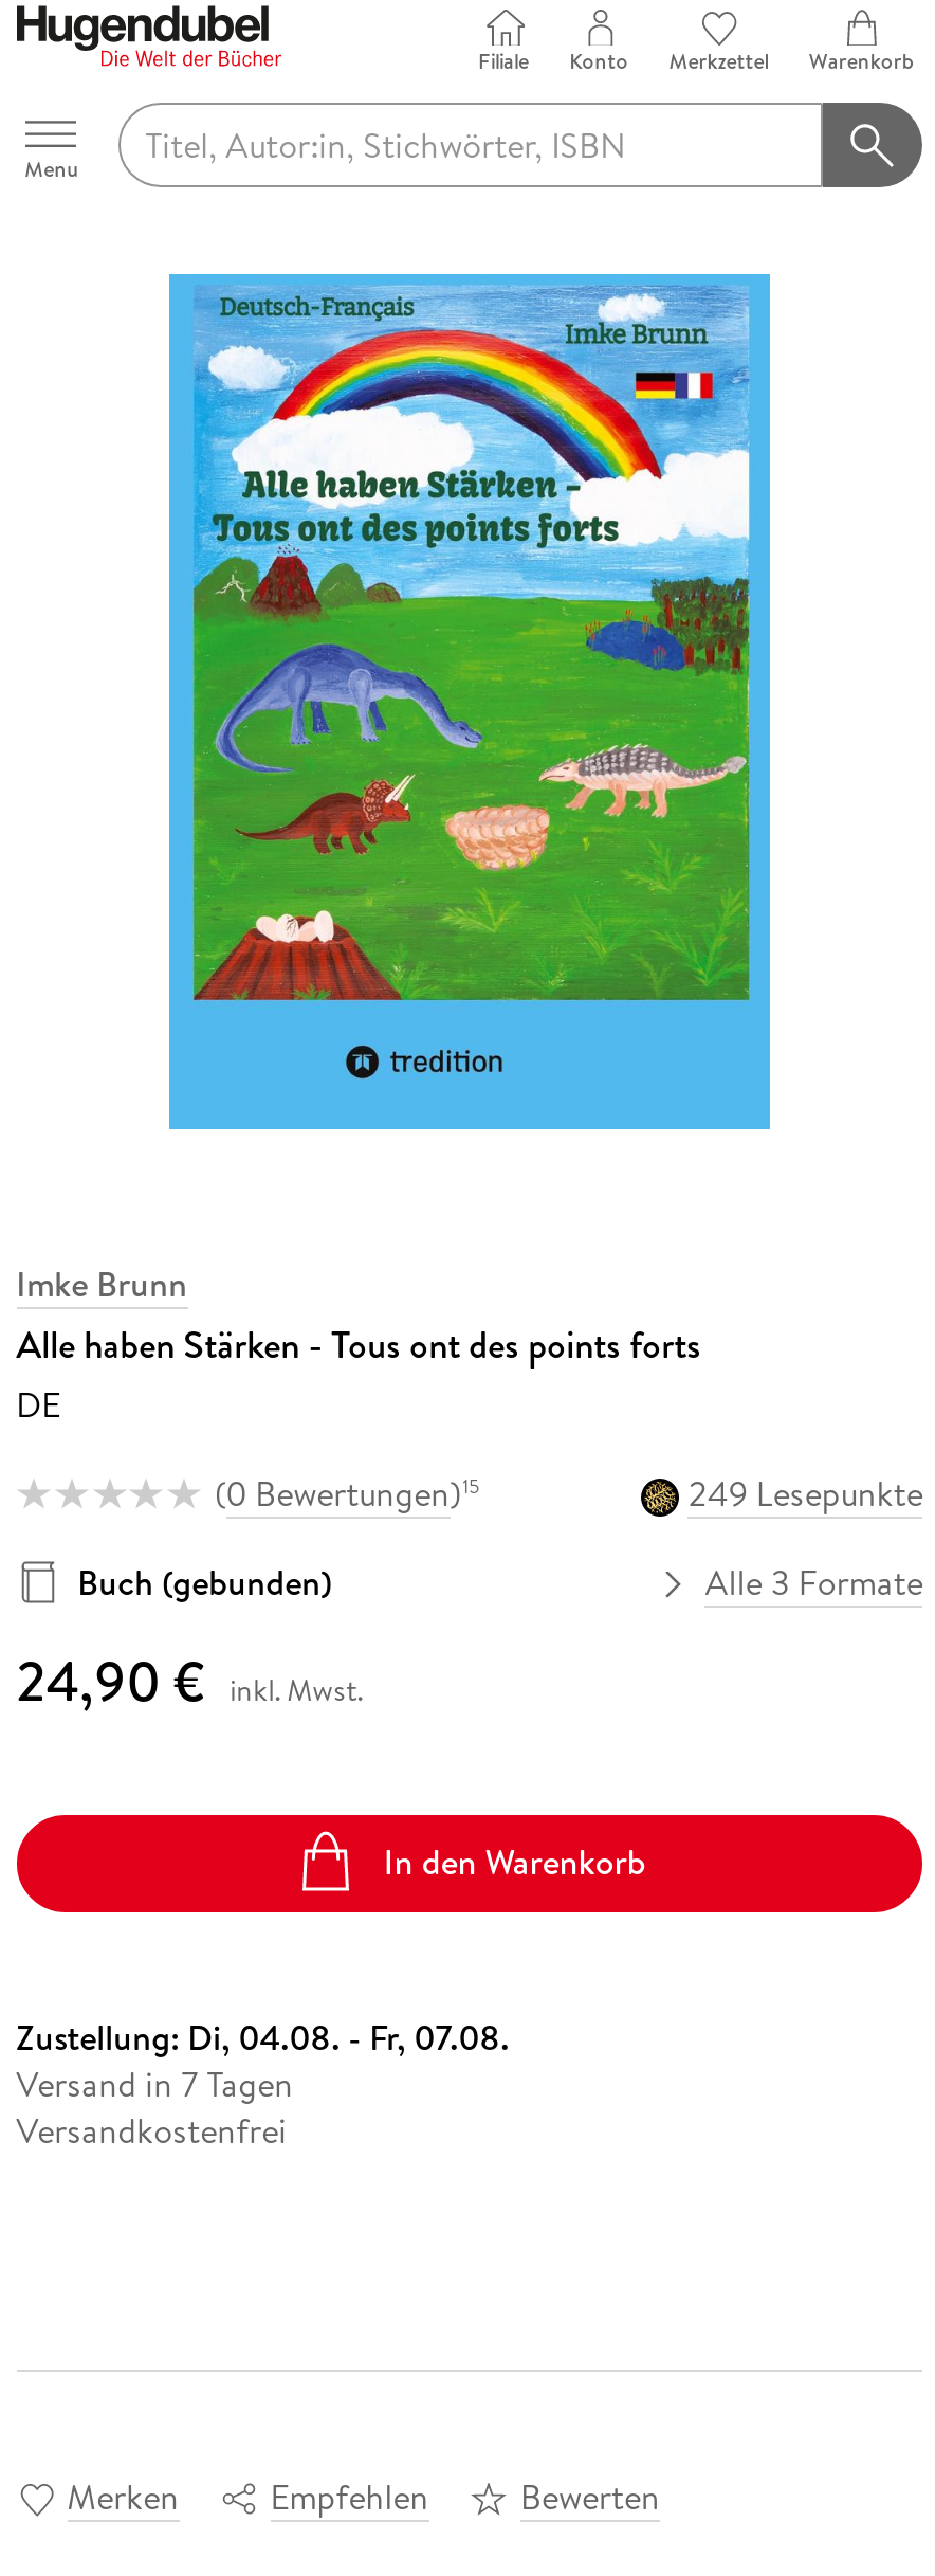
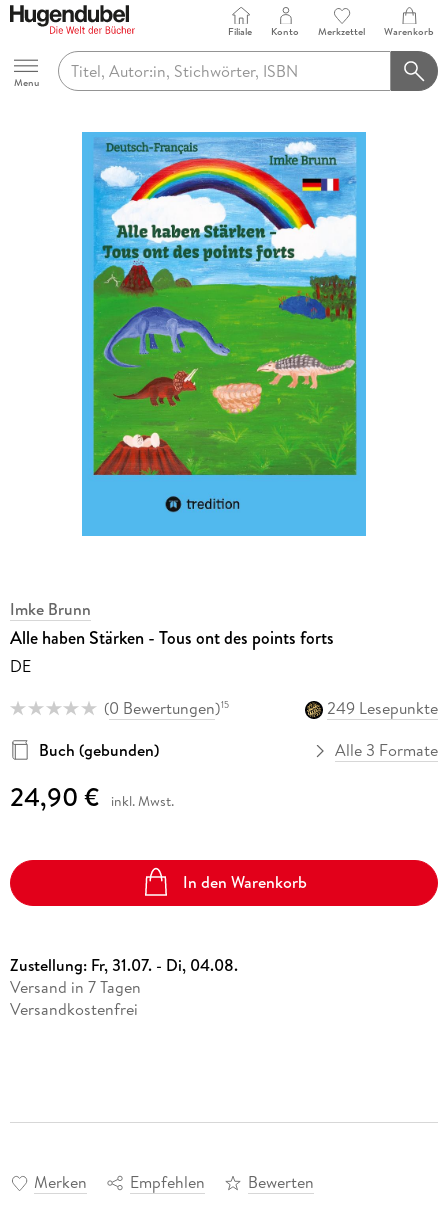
[16,2013,509,2060] Zustellung: Di, 04.08. - Fr, 07.08. -> [10,954,238,976] Zustellung: Fr, 31.07. - Di, 04.08.

